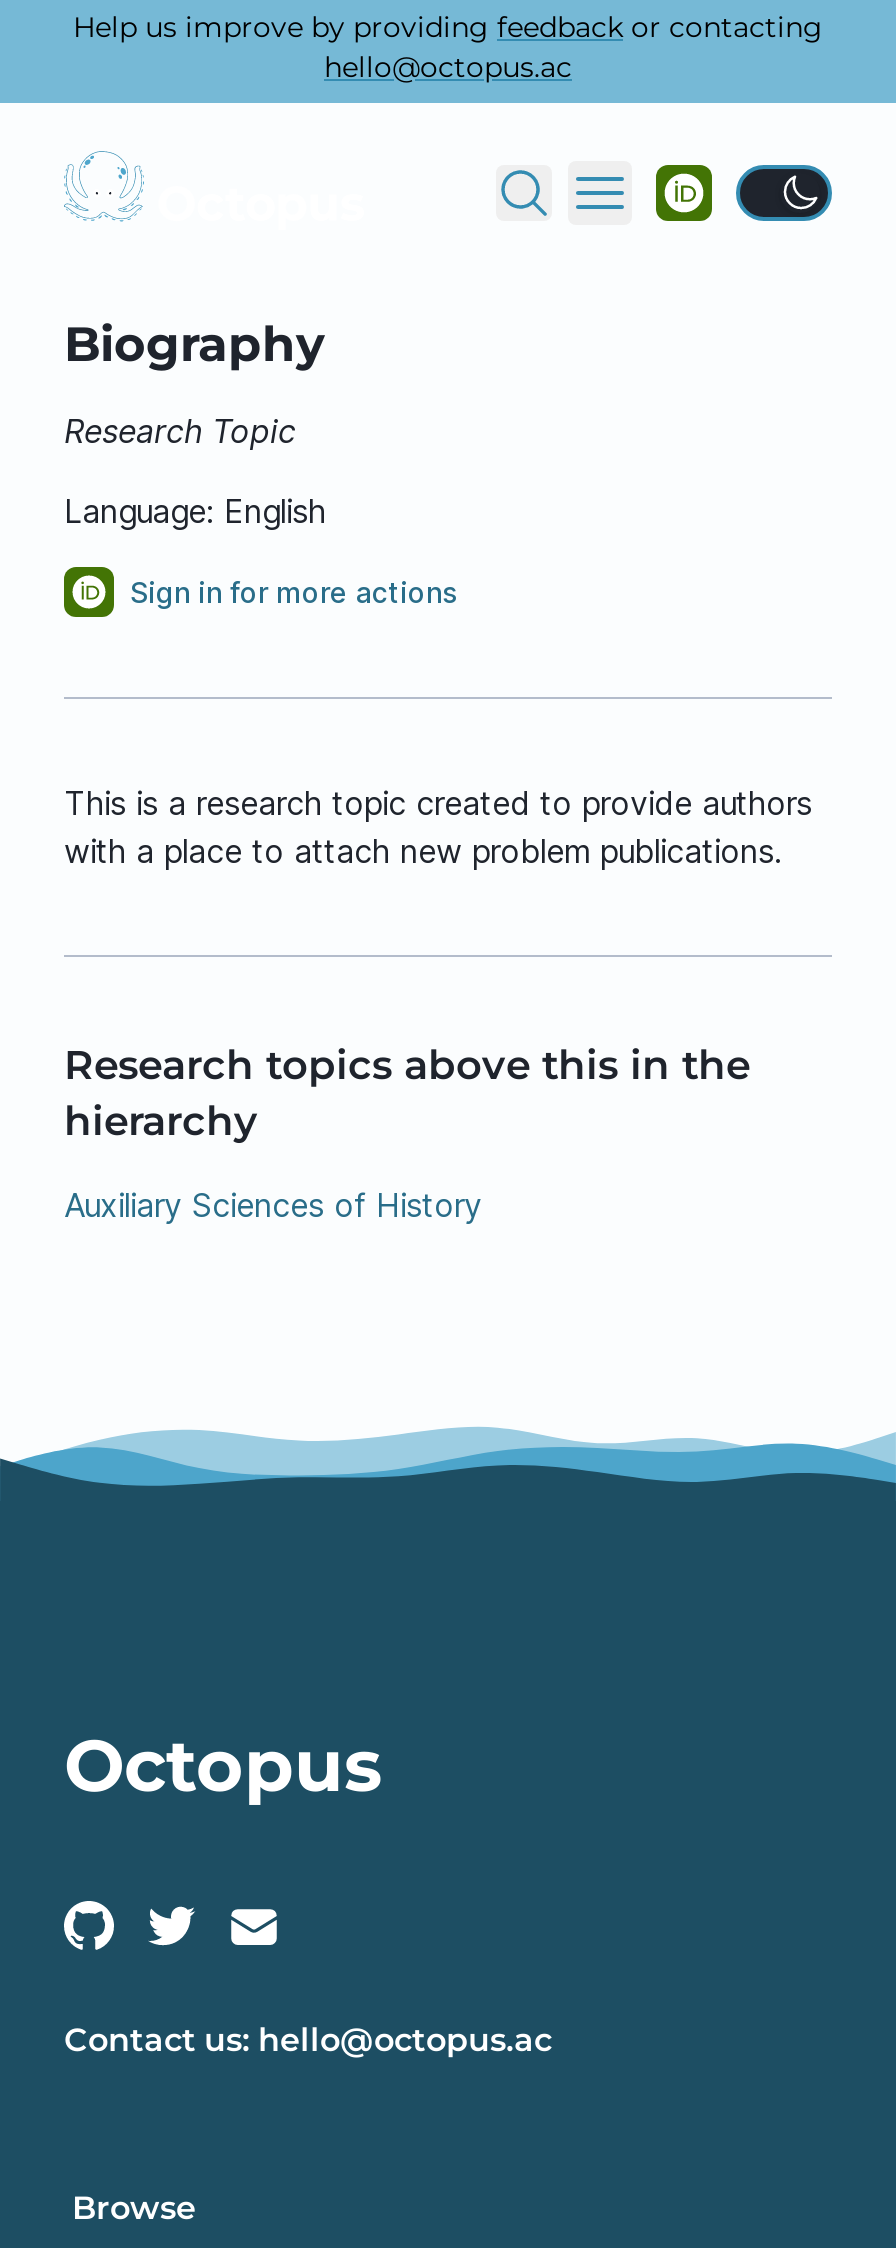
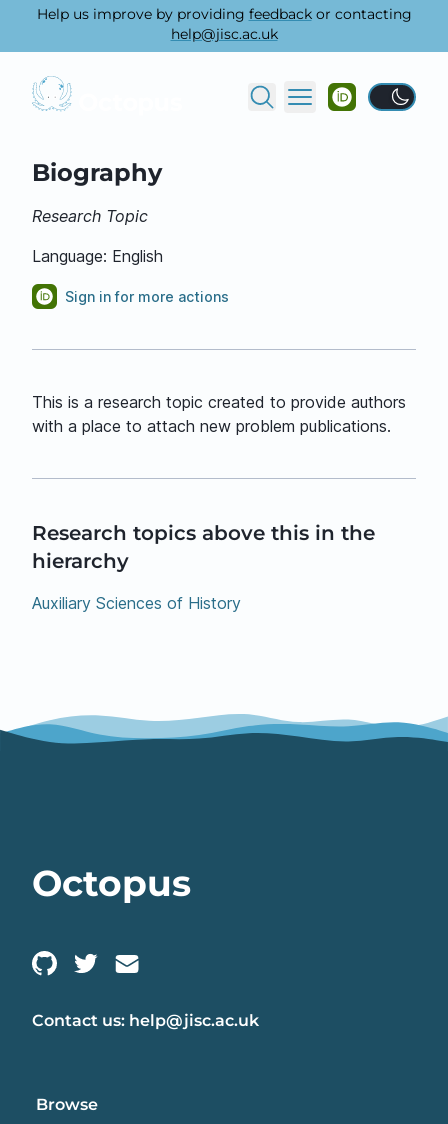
[324,49,572,85] hello@octopus.ac -> [170,25,277,43] help@jisc.ac.uk
[64,2020,552,2058] Contact us: hello@octopus.ac -> [32,1011,259,1030] Contact us: help@jisc.ac.uk

